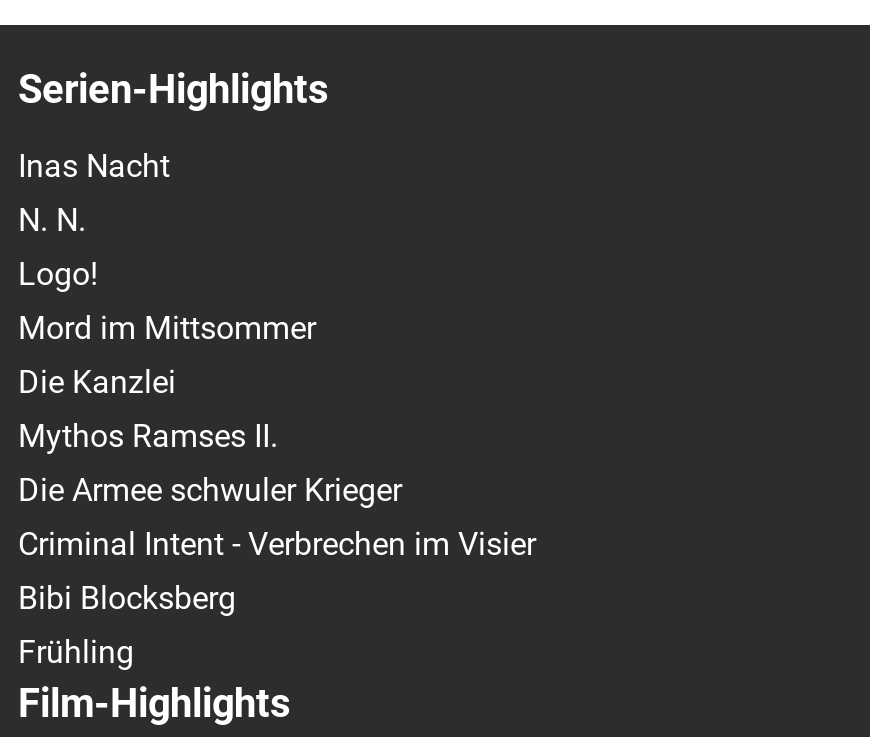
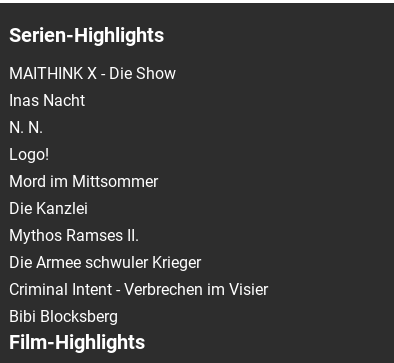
none -> [9,64,176,83] MAITHINK X - Die Show
moved [18,147,536,617] -> [9,91,268,326]: Inas Nacht | N. N. | Logo! | ... | Criminal Intent - Verbrechen im Visier | Bibi Blocksberg
[18,633,134,671] Frühling -> none

